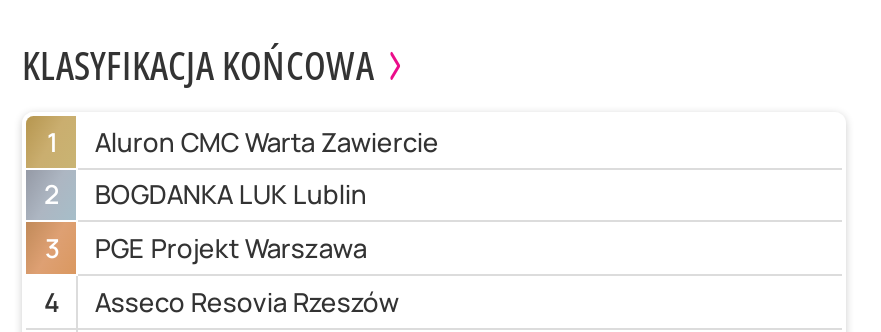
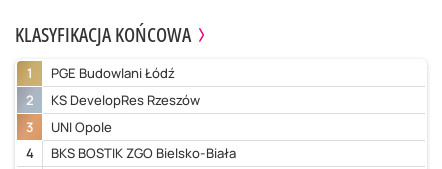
[95,124,439,160] Aluron CMC Warta Zawiercie -> [51,64,175,82] PGE Budowlani Łódź
[95,177,367,213] BOGDANKA LUK Lublin -> [51,91,200,109] KS DevelopRes Rzeszów
[95,230,367,266] PGE Projekt Warszawa -> [51,118,112,136] UNI Opole
[95,284,399,320] Asseco Resovia Rzeszów -> [51,144,236,162] BKS BOSTIK ZGO Bielsko-Biała

